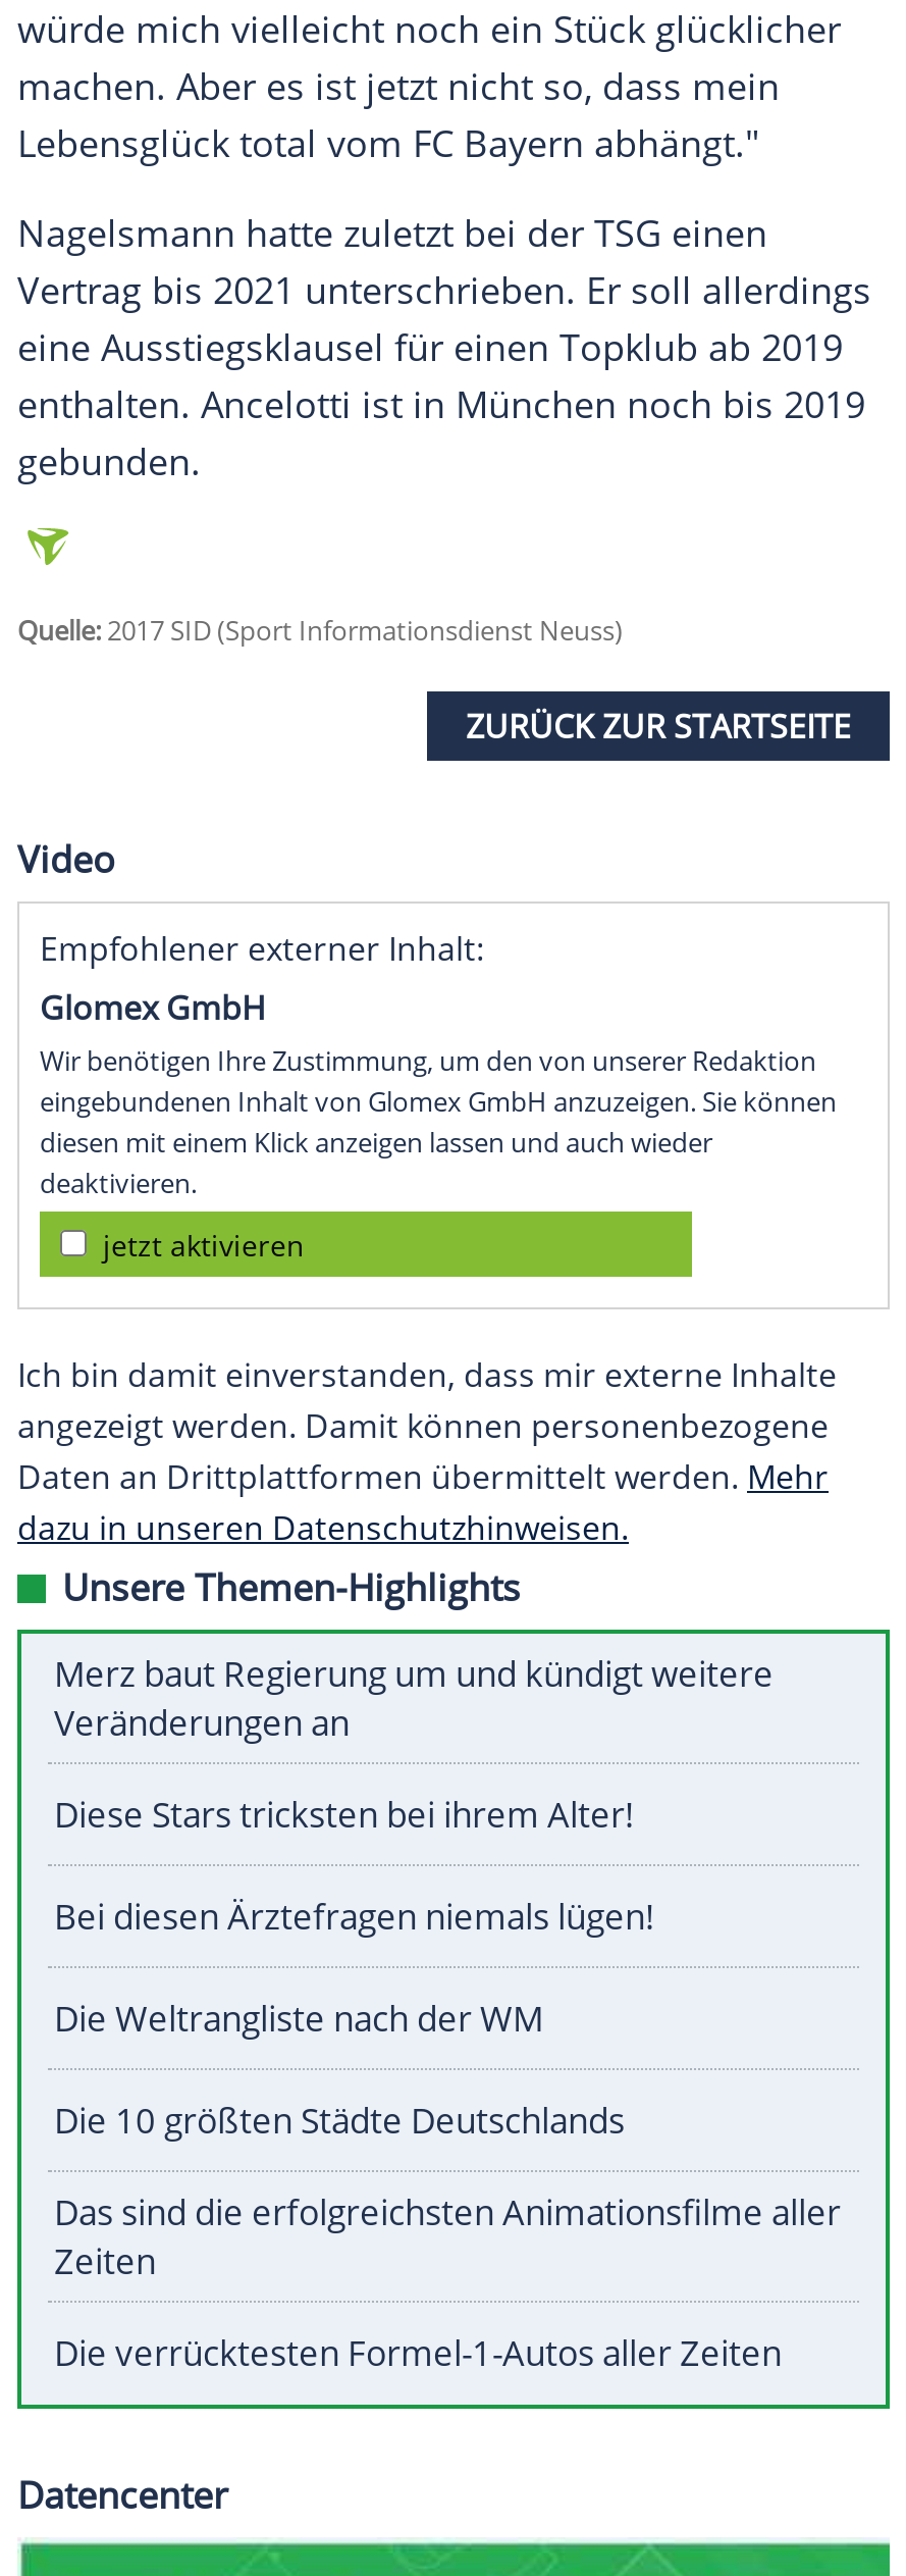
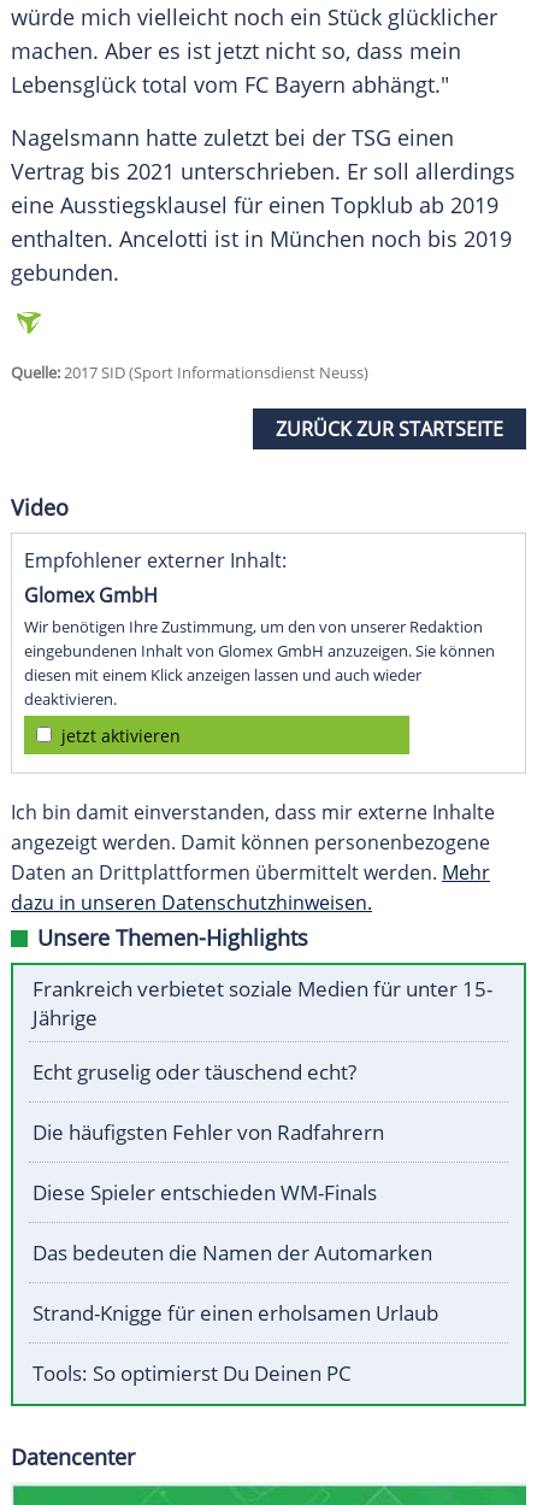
[54,1651,774,1746] Merz baut Regierung um und kündigt weitere | Veränderungen an -> [33,975,492,1032] Frankreich verbietet soziale Medien für unter 15- | Jährige
[54,1791,635,1838] Diese Stars tricksten bei ihrem Alter! -> [33,1058,356,1086] Echt gruselig oder täuschend echt?
[54,1893,655,1940] Bei diesen Ärztefragen niemals lügen! -> [33,1119,384,1146] Die häufigsten Fehler von Radfahrern
[54,1995,543,2042] Die Weltrangliste nach der WM -> [33,1179,377,1207] Diese Spieler entschieden WM-Finals
[54,2097,625,2144] Die 10 größten Städte Deutschlands -> [33,1239,432,1267] Das bedeuten die Namen der Automarken
[54,2189,841,2285] Das sind die erfolgreichsten Animationsfilme aller | Zeiten -> [33,1299,438,1327] Strand-Knigge für einen erholsamen Urlaub
[54,2330,782,2377] Die verrücktesten Formel-1-Autos aller Zeiten -> [33,1360,352,1387] Tools: So optimierst Du Deinen PC

